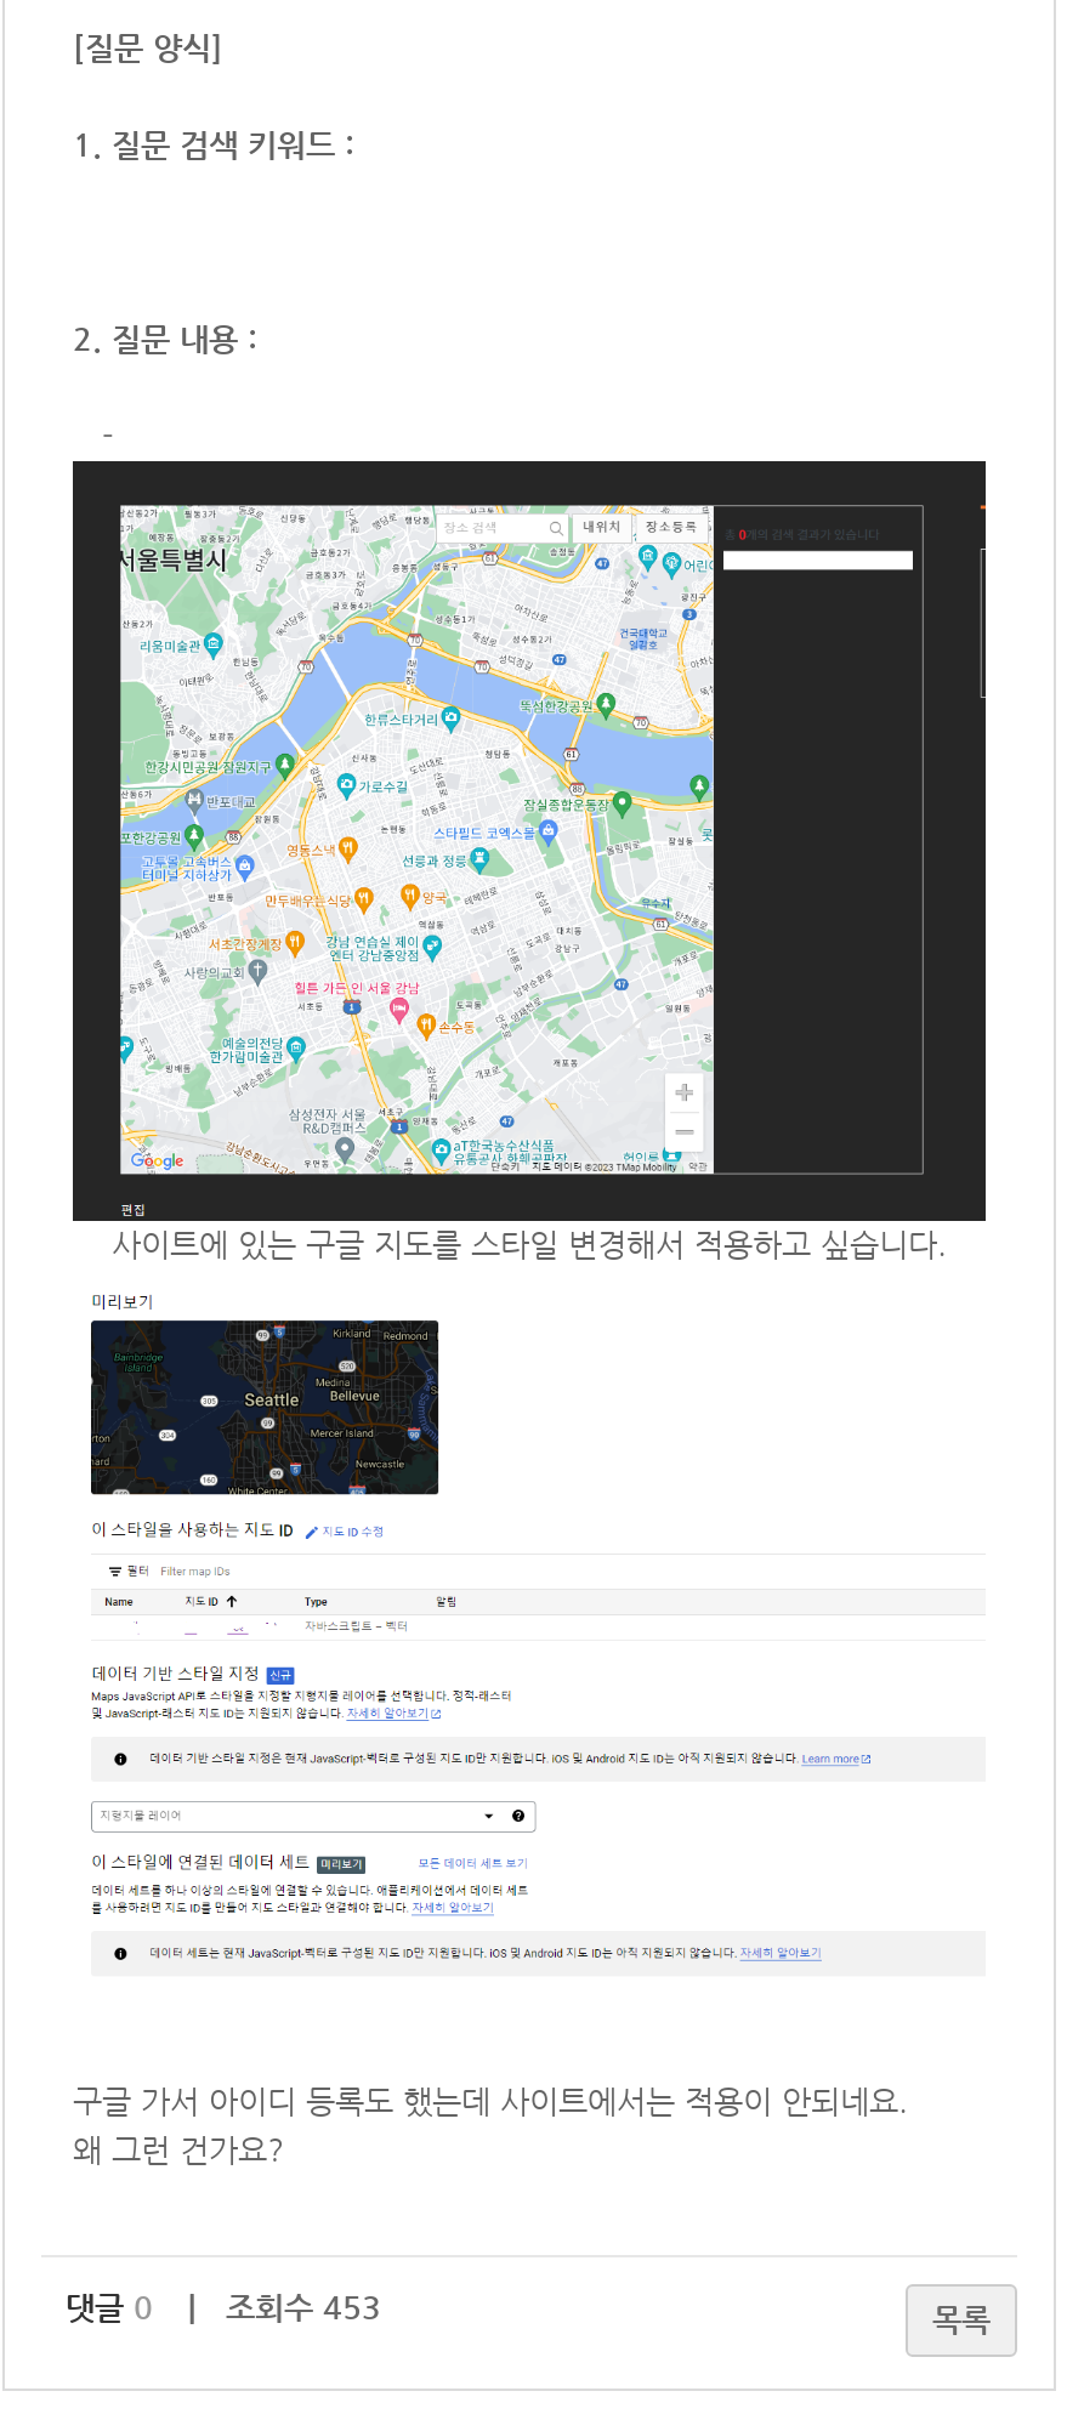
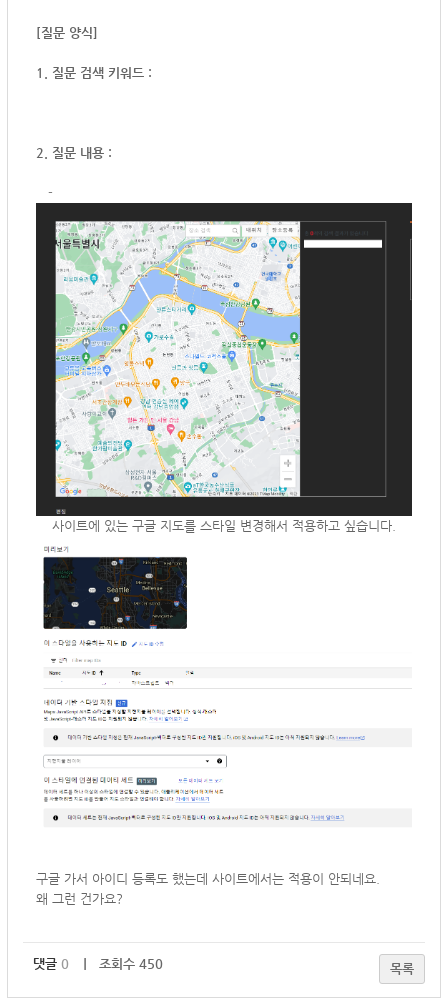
[66,2289,381,2325] 댓글 0 ｜ 조회수 453 -> [33,956,163,971] 댓글 0 ｜ 조회수 450

